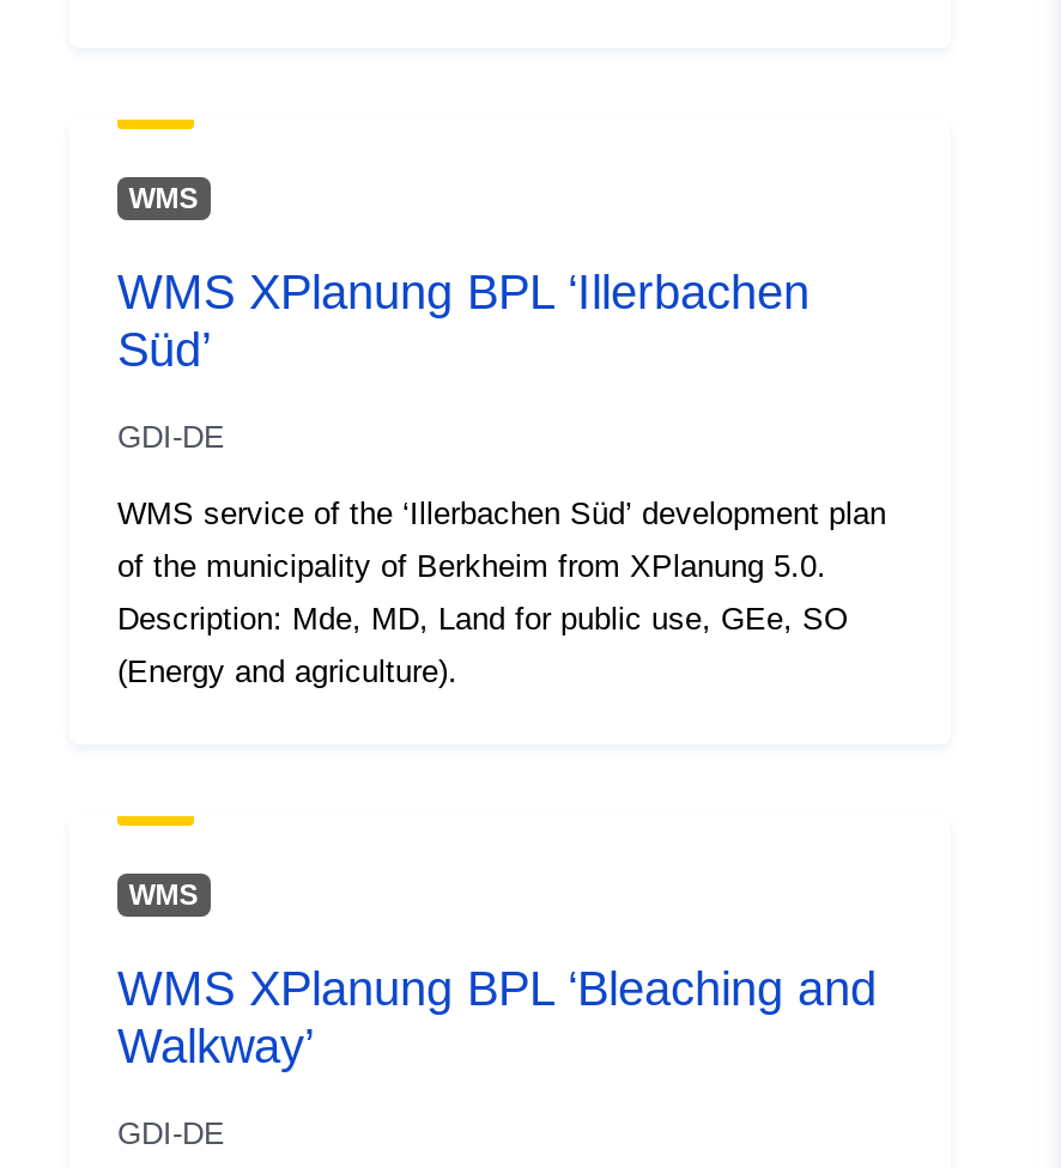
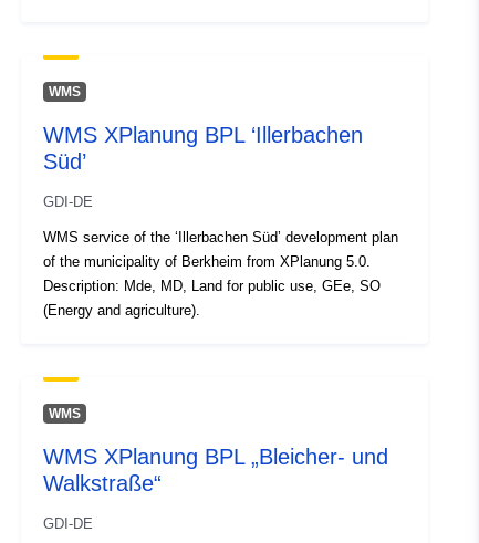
[117,963,877,1073] WMS XPlanung BPL ‘Bleaching and | Walkway’ -> [43,445,388,496] WMS XPlanung BPL „Bleicher- und | Walkstraße“

